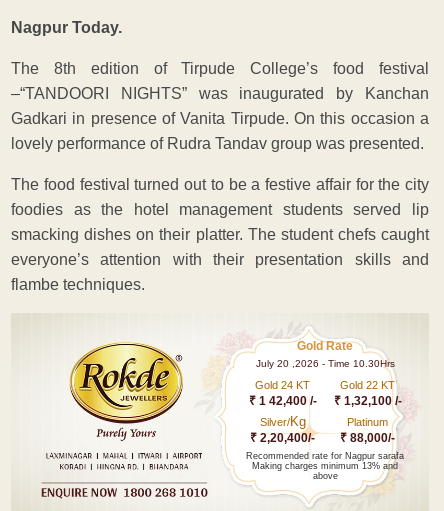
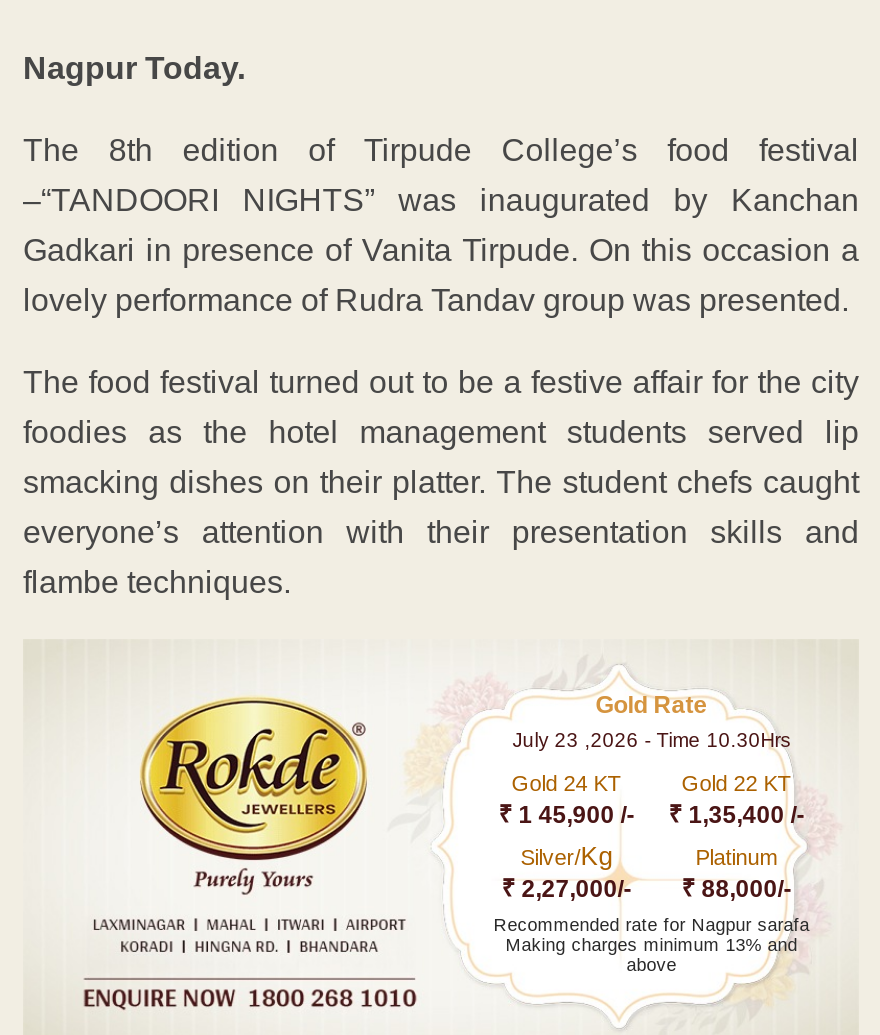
[256,358,395,369] July 20 ,2026 - Time 10.30Hrs -> [512,729,790,751] July 23 ,2026 - Time 10.30Hrs
[249,394,317,408] ₹ 1 42,400 /- -> [498,801,634,829] ₹ 1 45,900 /-
[334,394,402,408] ₹ 1,32,100 /- -> [668,801,804,829] ₹ 1,35,400 /-
[250,431,395,445] ₹ 2,20,400/- ₹ 88,000/- -> [501,875,791,903] ₹ 2,27,000/- ₹ 88,000/-

